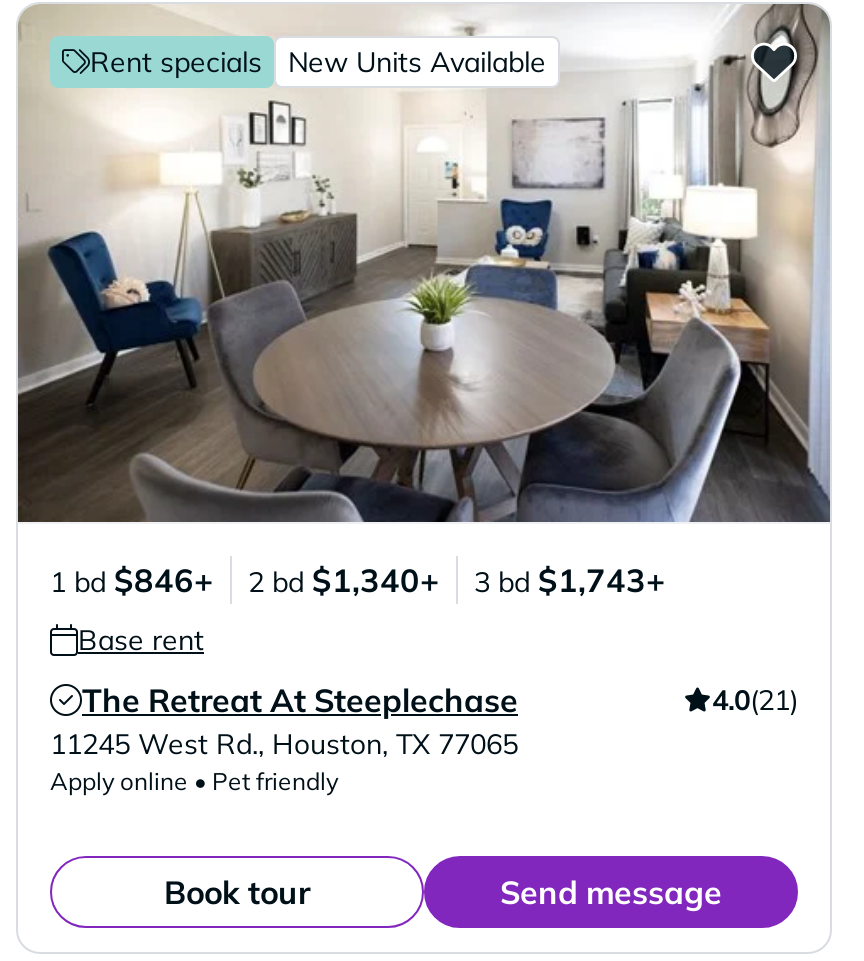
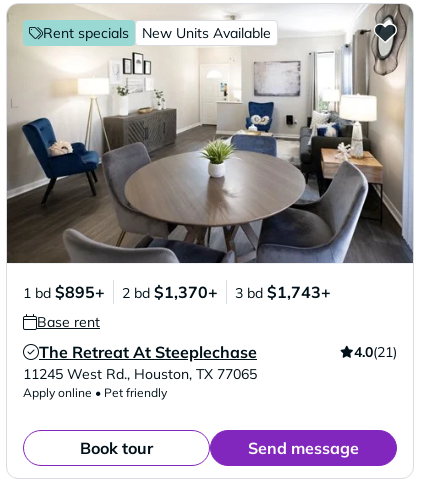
[50,560,214,600] 1 bd $846+ -> [23,282,105,302] 1 bd $895+
[248,560,440,600] 2 bd $1,340+ -> [122,282,218,302] 2 bd $1,370+

